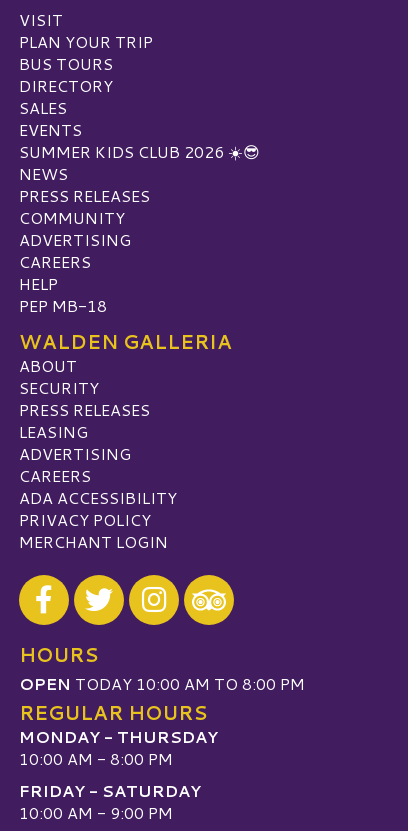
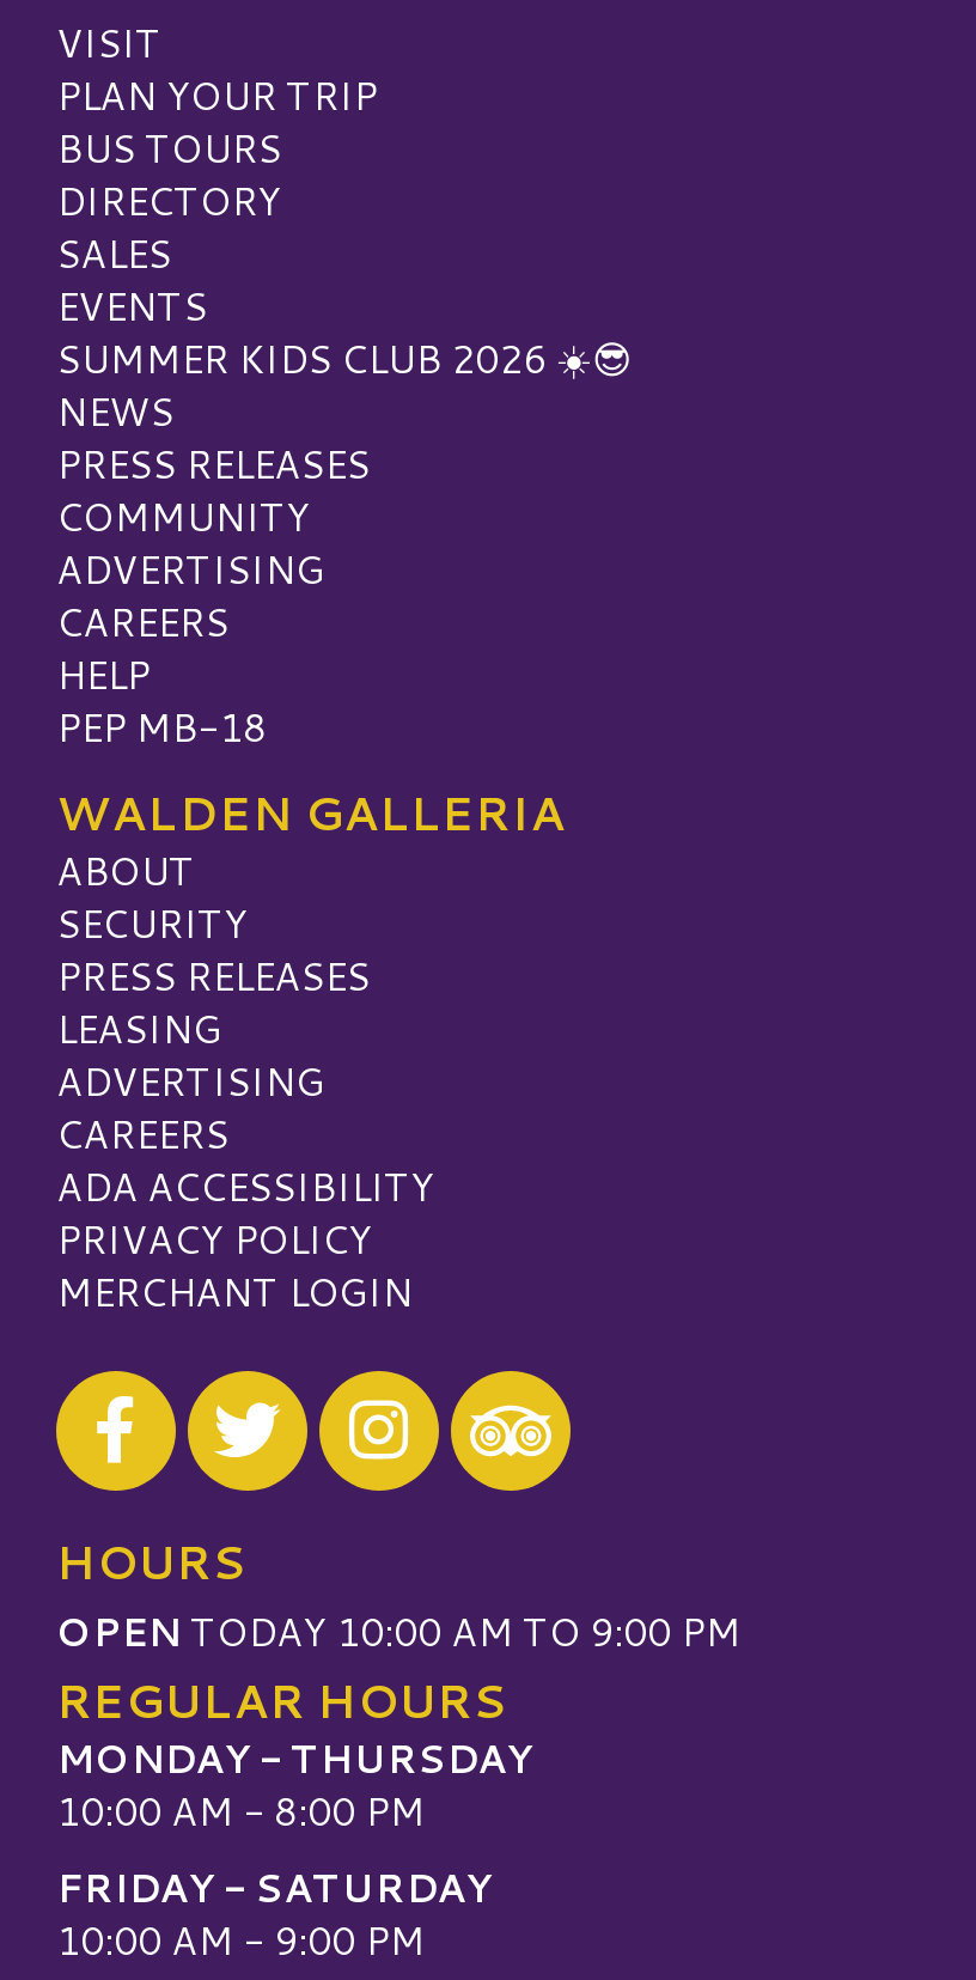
[19,672,305,695] OPEN TODAY 10:00 AM TO 8:00 PM -> [56,1603,740,1658] OPEN TODAY 10:00 AM TO 9:00 PM

